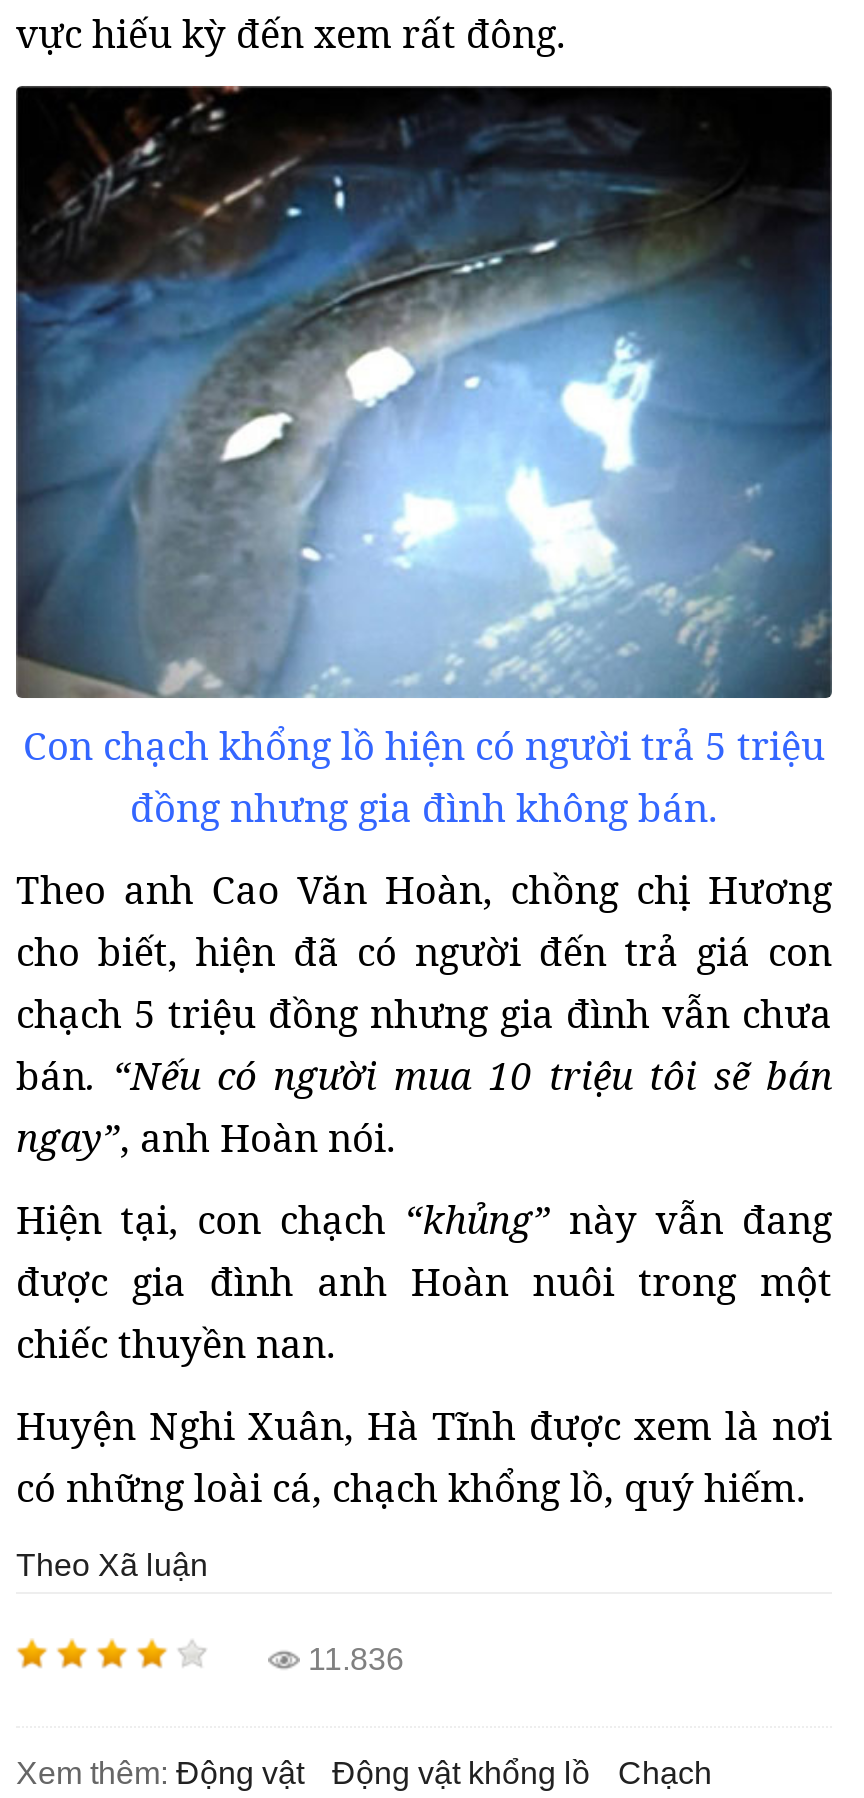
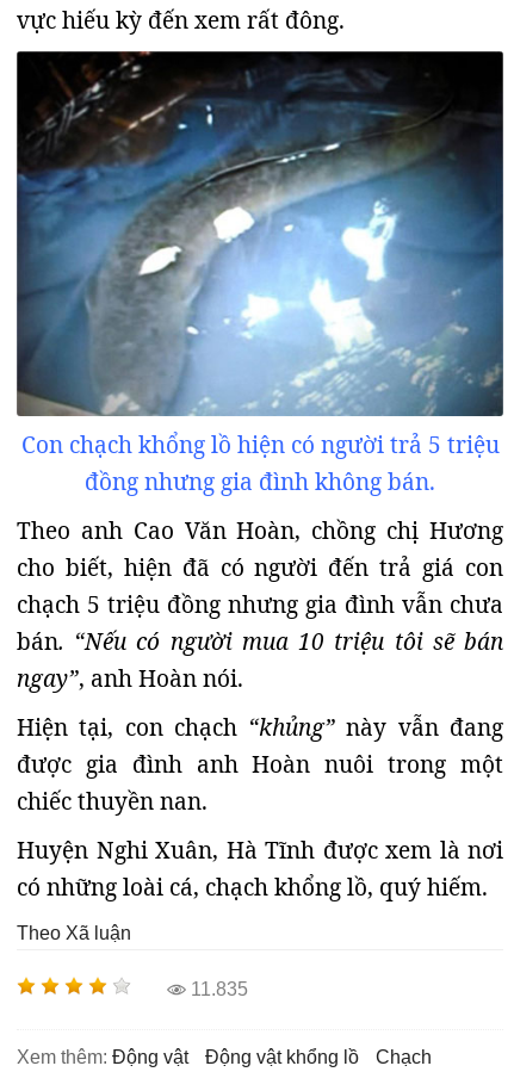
[308,1641,404,1675] 11.836 -> [191,979,248,999] 11.835

